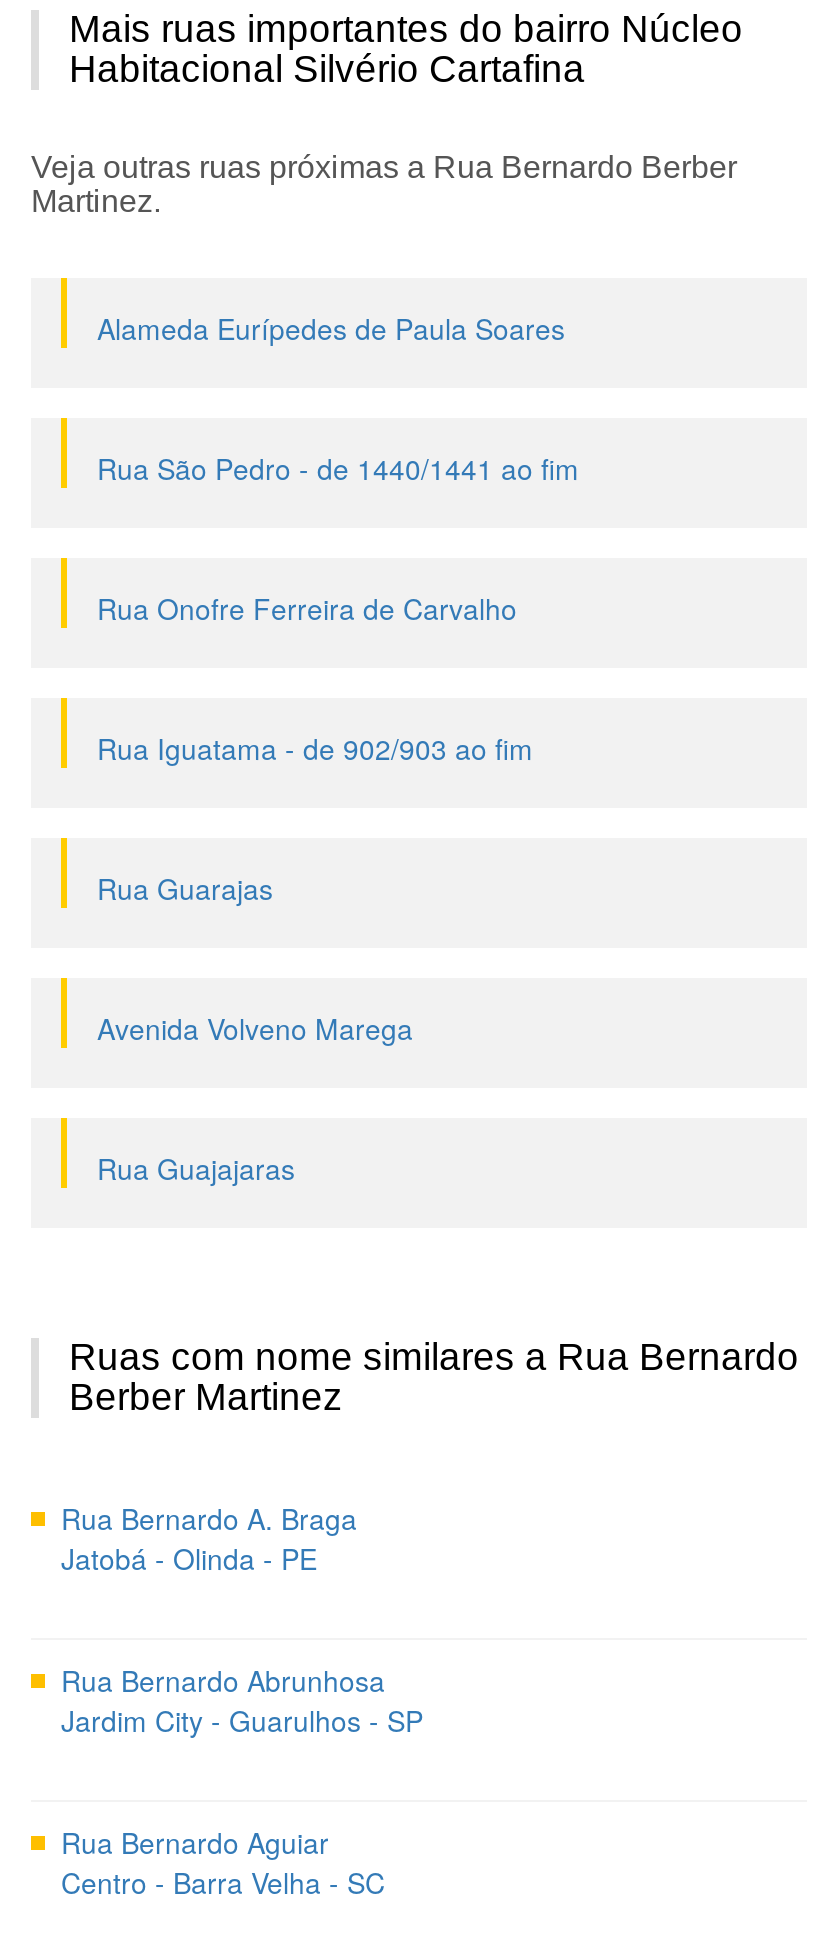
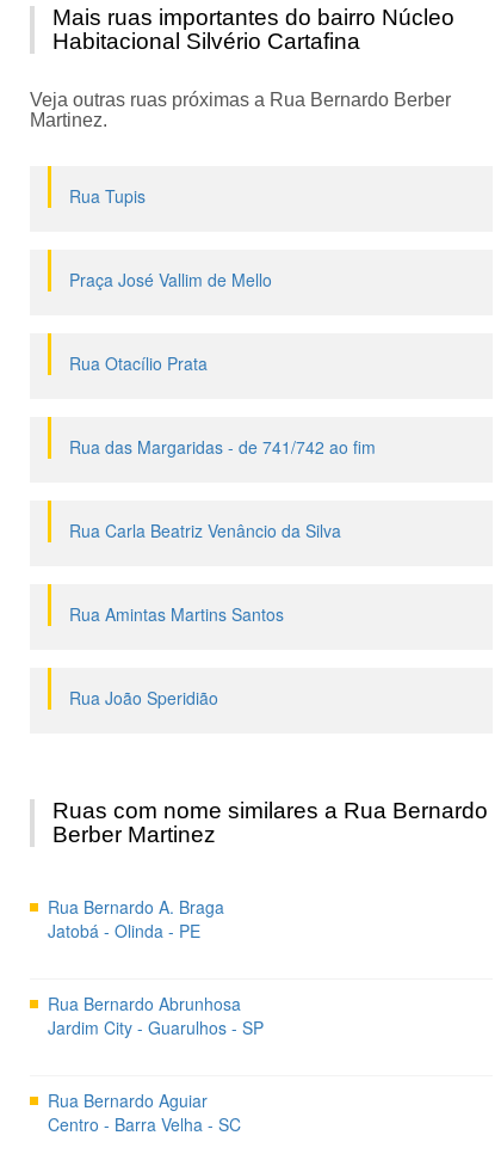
[97,308,565,348] Alameda Eurípedes de Paula Soares -> [69,184,146,208] Rua Tupis
[97,448,579,488] Rua São Pedro - de 1440/1441 ao fim -> [69,268,272,291] Praça José Vallim de Mello
[97,588,517,628] Rua Onofre Ferreira de Carvalho -> [69,351,208,375] Rua Otacílio Prata
[97,728,533,768] Rua Iguatama - de 902/903 ao fim -> [69,435,376,459] Rua das Margaridas - de 741/742 ao fim
[97,868,273,908] Rua Guarajas -> [69,518,341,542] Rua Carla Beatriz Venâncio da Silva
[97,1008,413,1048] Avenida Volveno Marega -> [69,602,284,626] Rua Amintas Martins Santos
[97,1148,295,1188] Rua Guajajaras -> [69,686,218,710] Rua João Speridião

